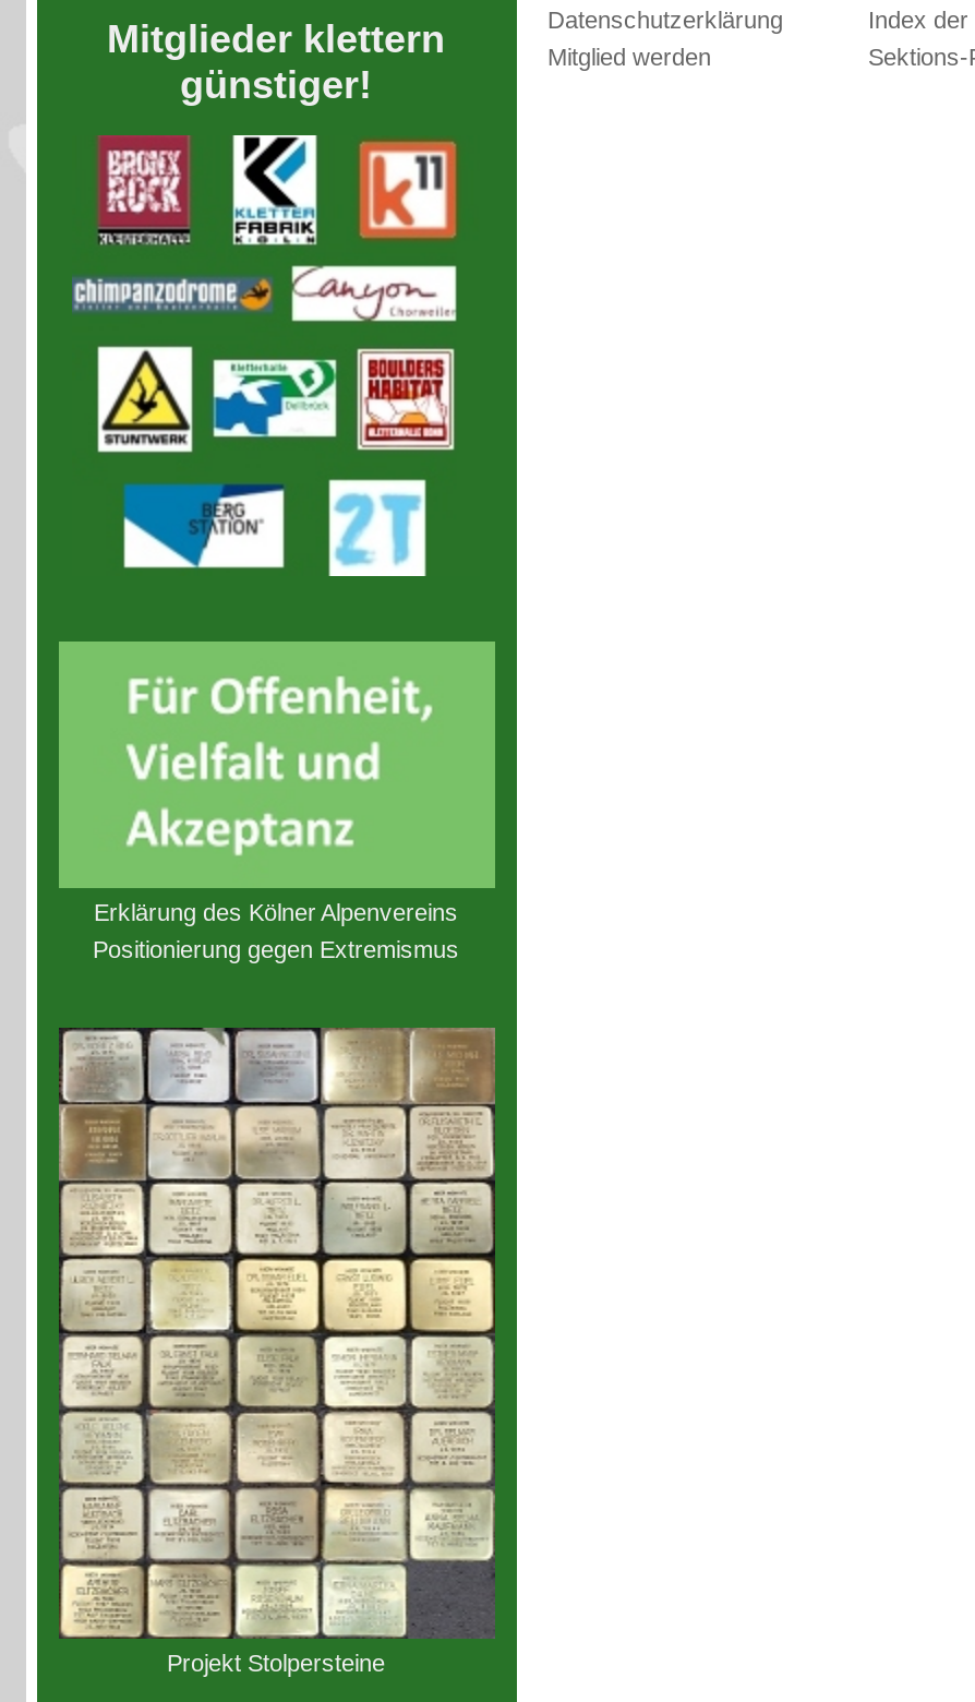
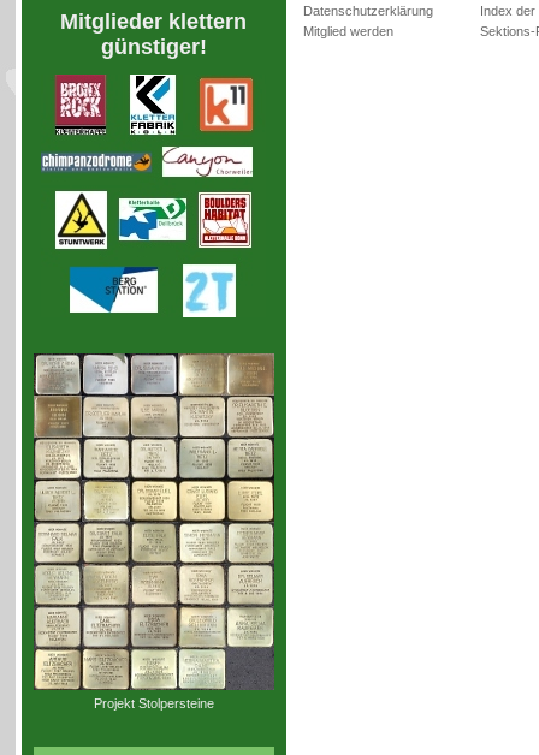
[59,642,495,963] [image] | Erklärung des Kölner Alpenvereins | Positionierung gegen Extremismus -> none

